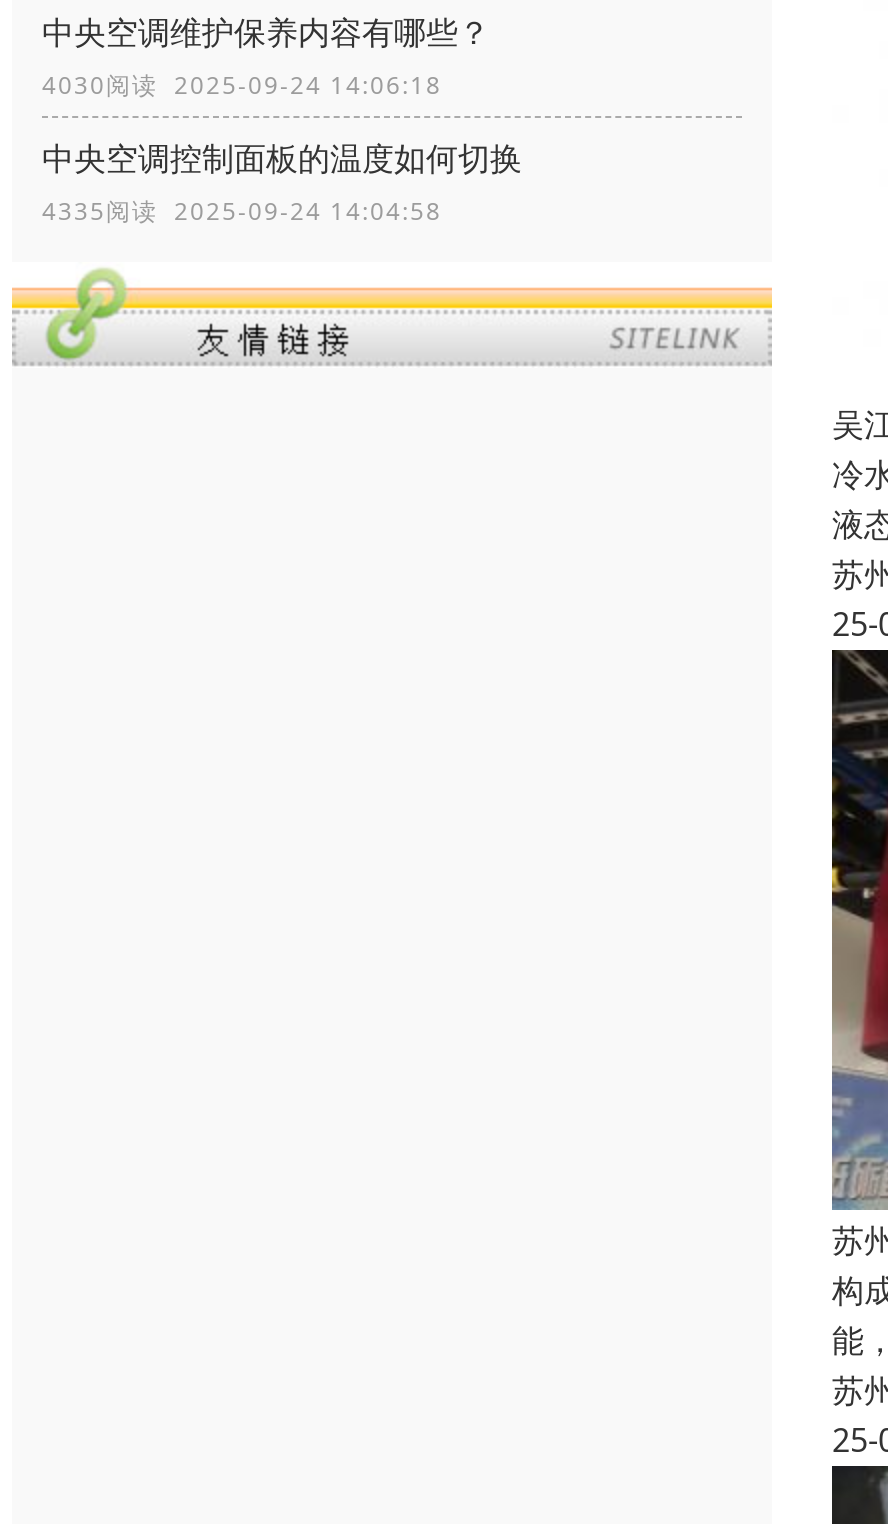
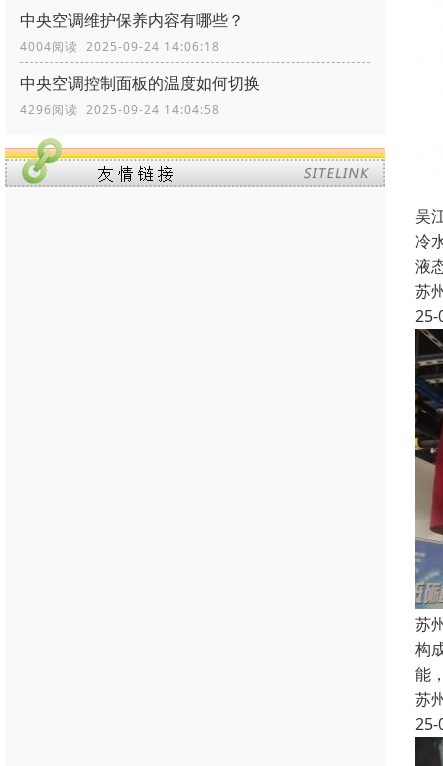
[42,68,442,102] 4030阅读 2025-09-24 14:06:18 -> [20,38,220,55] 4004阅读 2025-09-24 14:06:18
[42,194,442,228] 4335阅读 2025-09-24 14:04:58 -> [20,101,220,118] 4296阅读 2025-09-24 14:04:58

